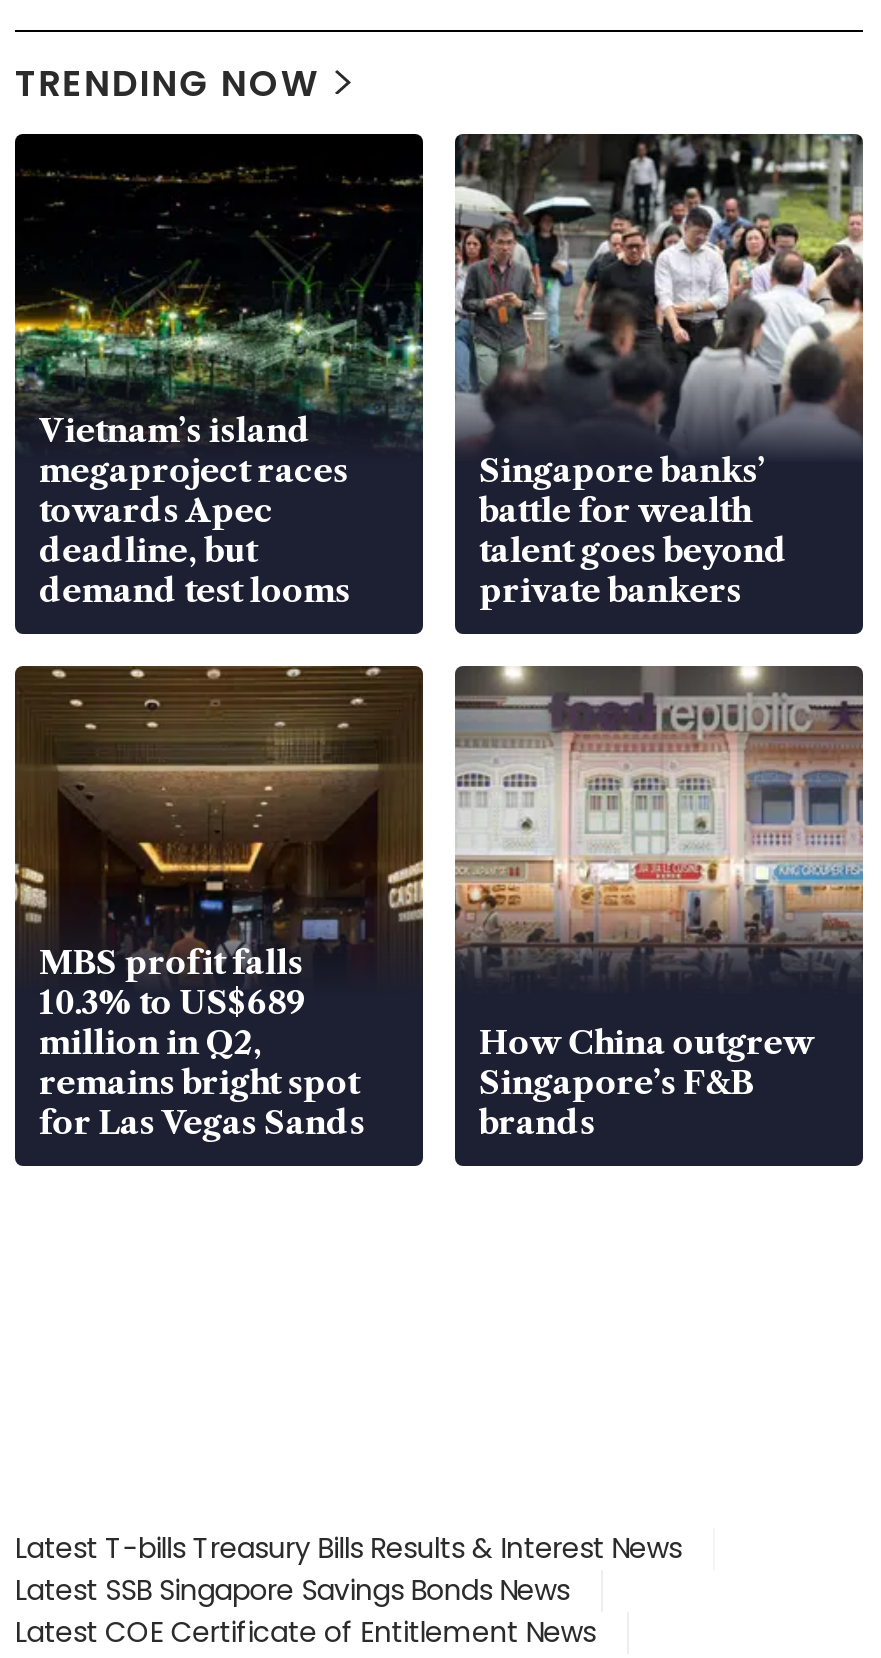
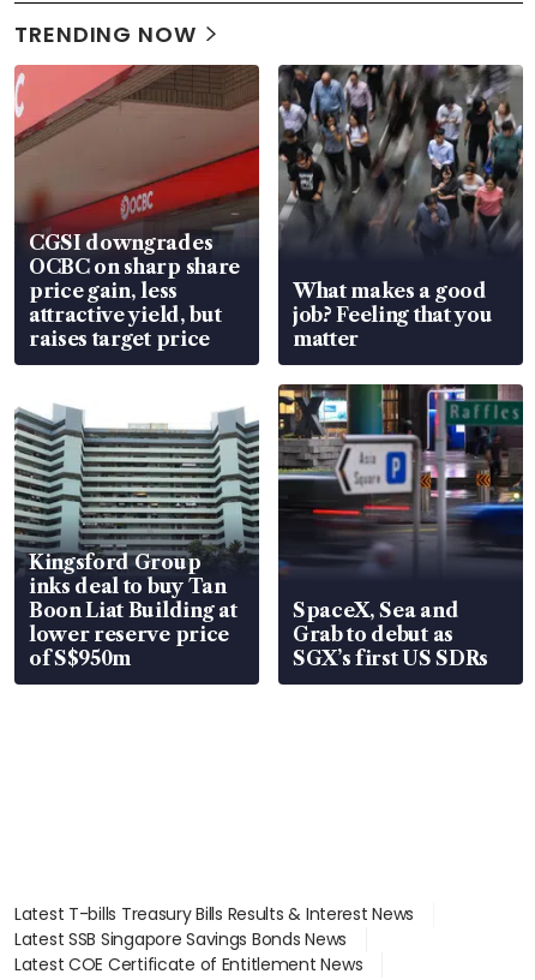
[13,132,425,610] [image] | Vietnam’s island | megaproject races | towards Apec | deadline, but | demand test looms -> [13,64,260,350] [image] | CGSI downgrades | OCBC on sharp share | price gain, less | attractive yield, but | raises target price
[455,134,865,610] [image] | Singapore banks’ | battle for wealth | talent goes beyond | private bankers -> [277,65,524,350] [image] | What makes a good | job? Feeling that you | matter
[13,664,425,1142] [image] | MBS profit falls | 10.3% to US$689 | million in Q2, | remains bright spot | for Las Vegas Sands -> [13,384,260,670] [image] | Kingsford Group | inks deal to buy Tan | Boon Liat Building at | lower reserve price | of S$950m
[453,666,865,1142] [image] | How China outgrew | Singapore’s F&B | brands -> [277,383,524,670] [image] | SpaceX, Sea and | Grab to debut as | SGX’s first US SDRs

